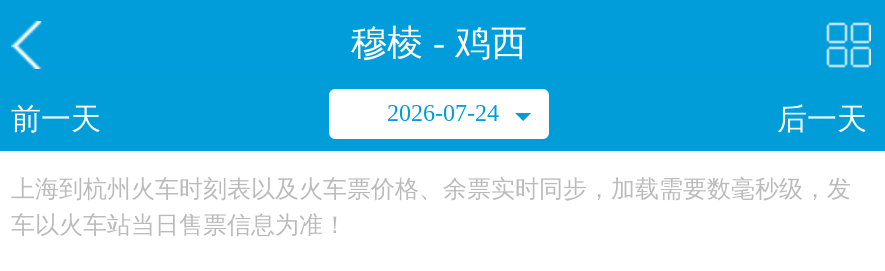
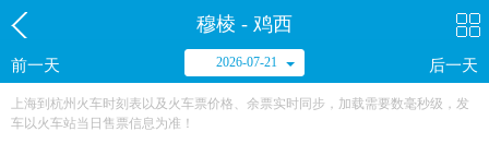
[387,99,505,127] 2026-07-24 -> [216,55,281,70] 2026-07-21

